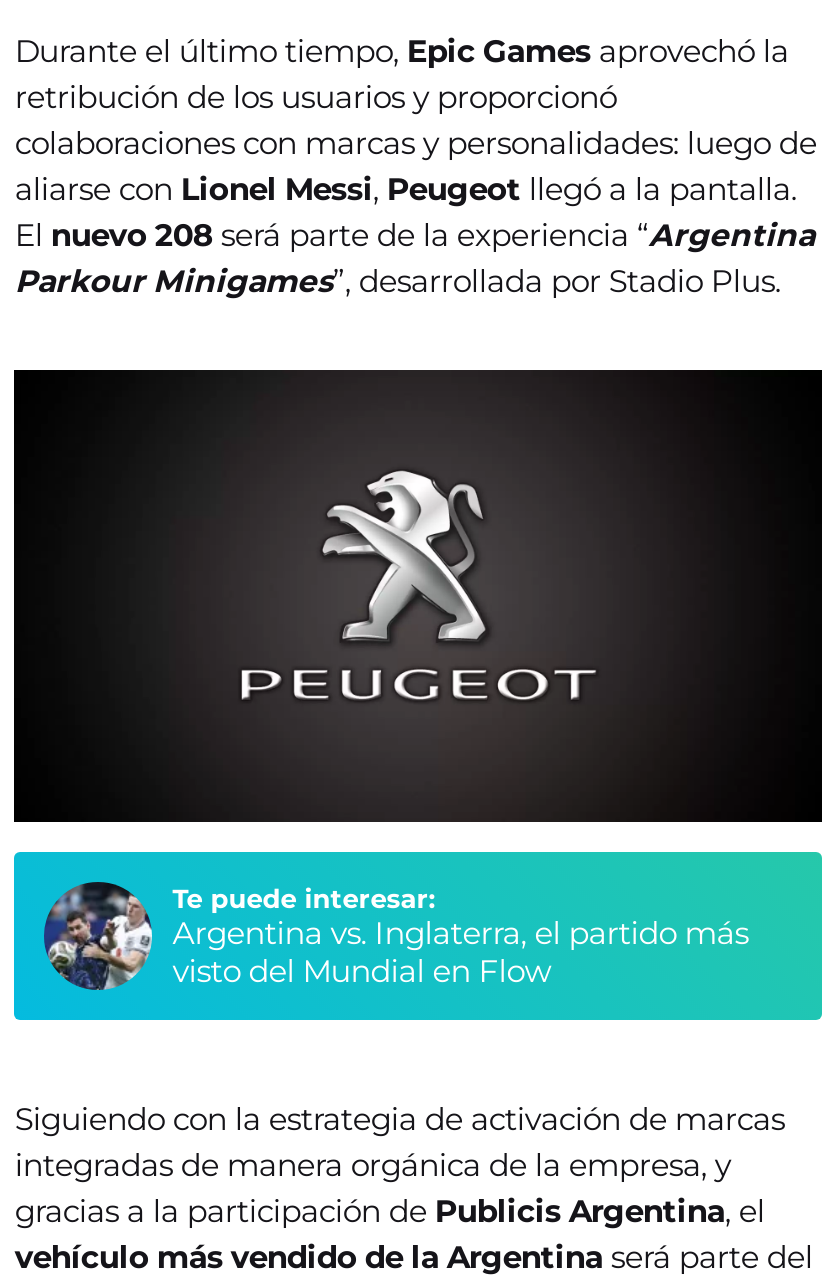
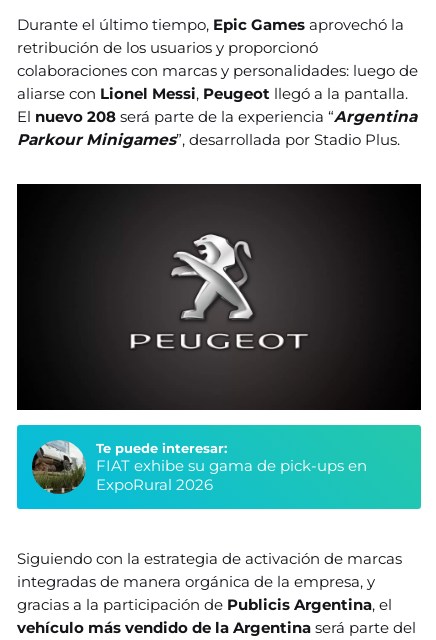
[44,880,748,990] [image] | Argentina vs. Inglaterra, el partido más | visto del Mundial en Flow -> [31,439,367,494] [image] | FIAT exhibe su gama de pick-ups en | ExpoRural 2026

